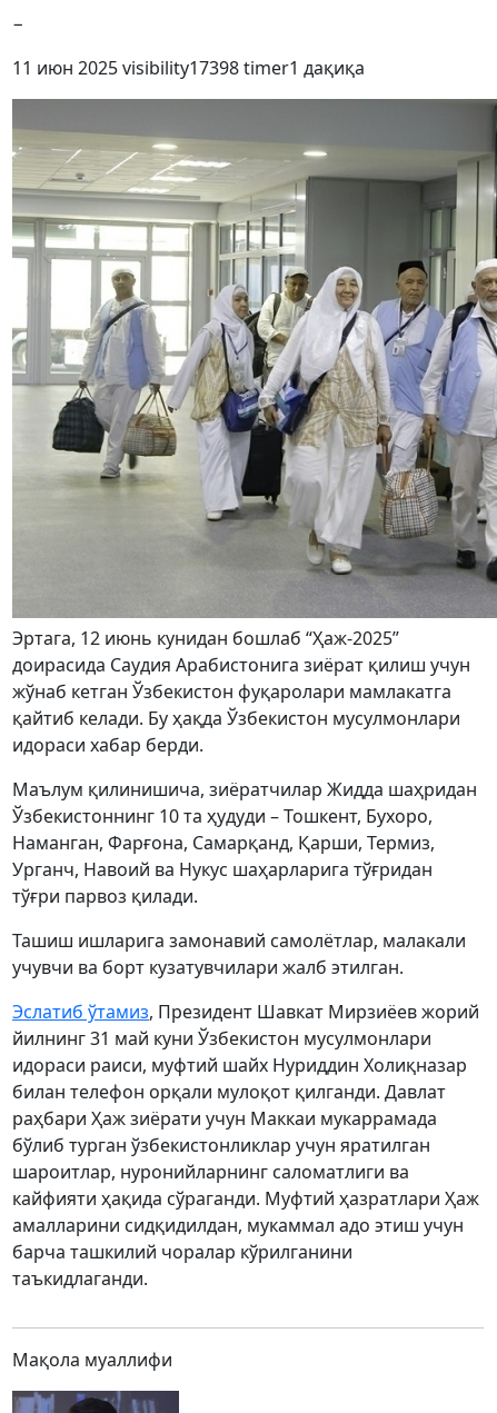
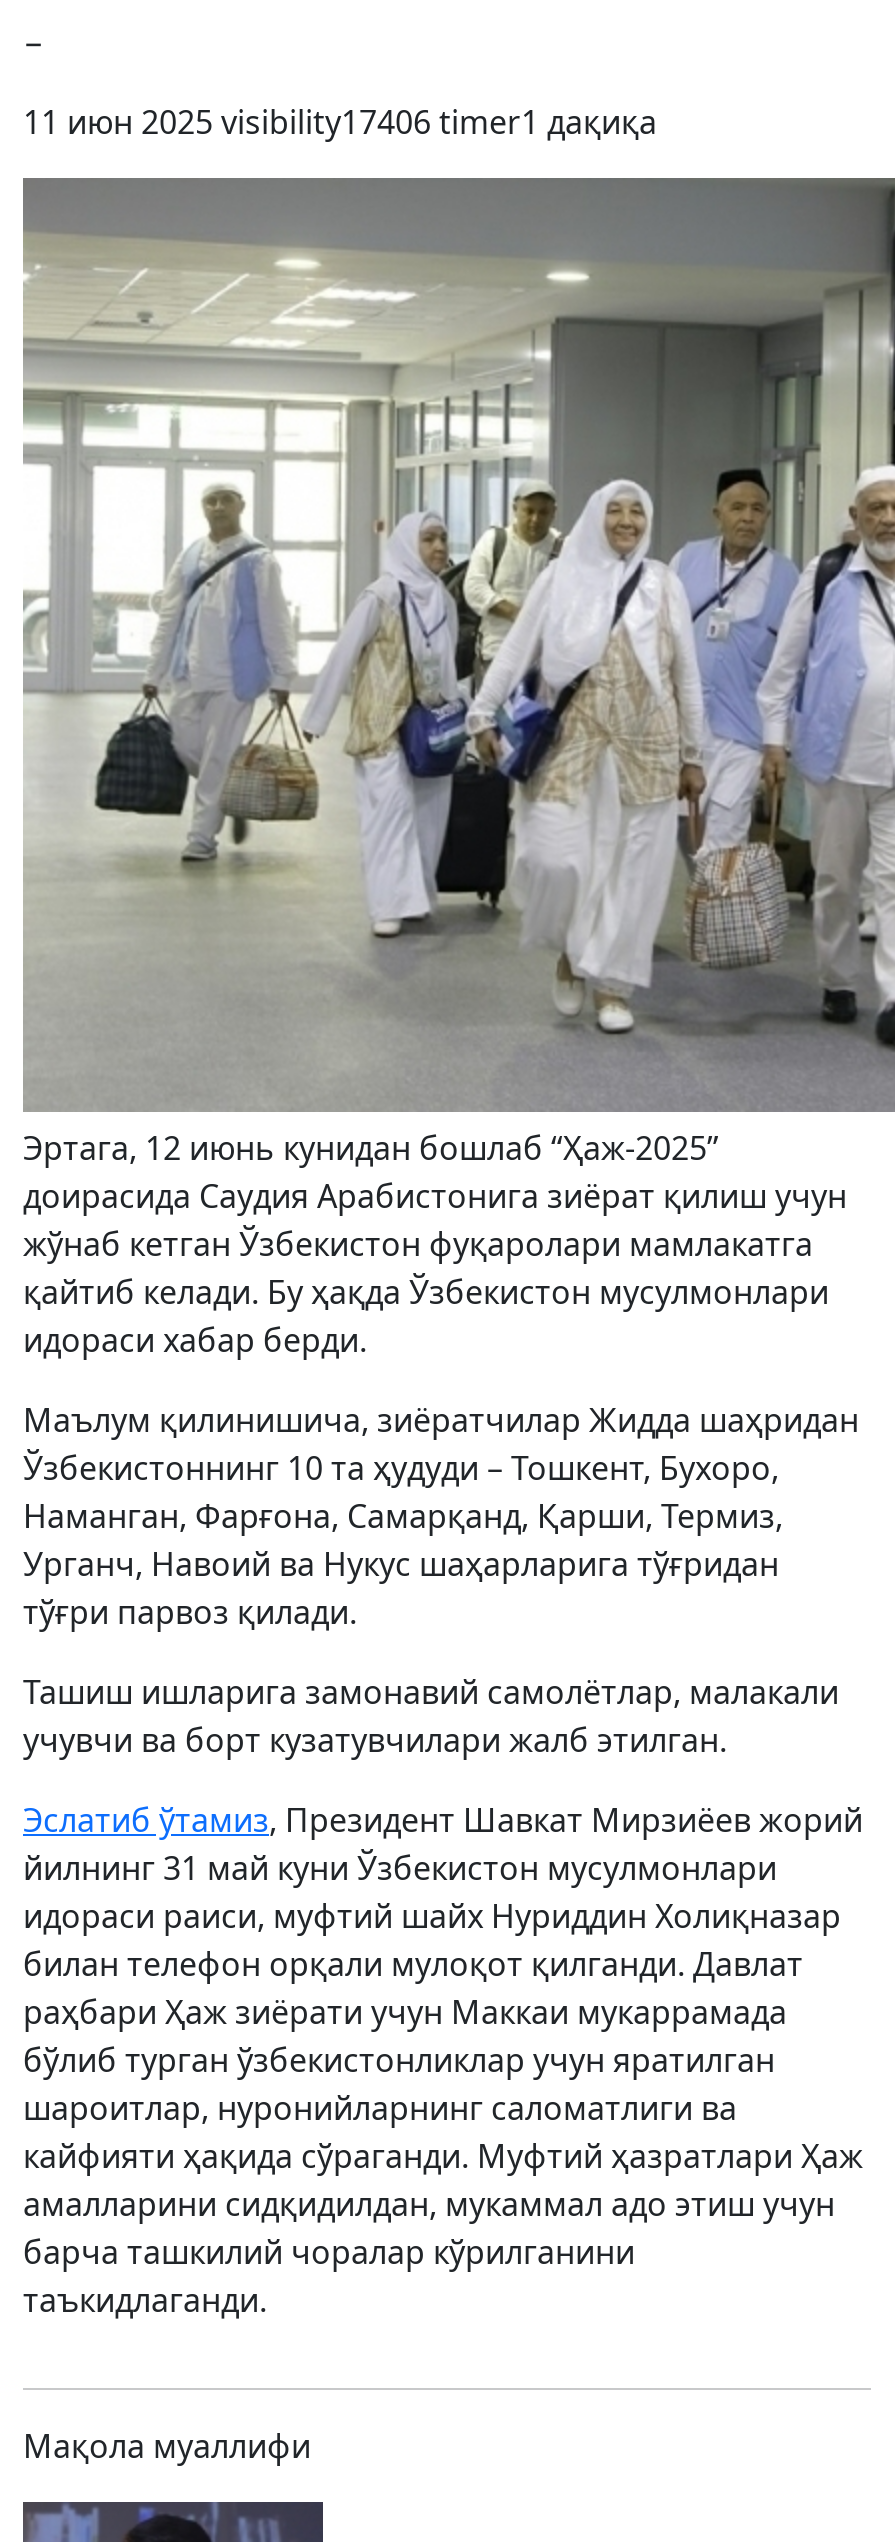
[12,56,365,80] 11 июн 2025 visibility17398 timer1 дақиқа -> [23,100,657,144] 11 июн 2025 visibility17406 timer1 дақиқа

